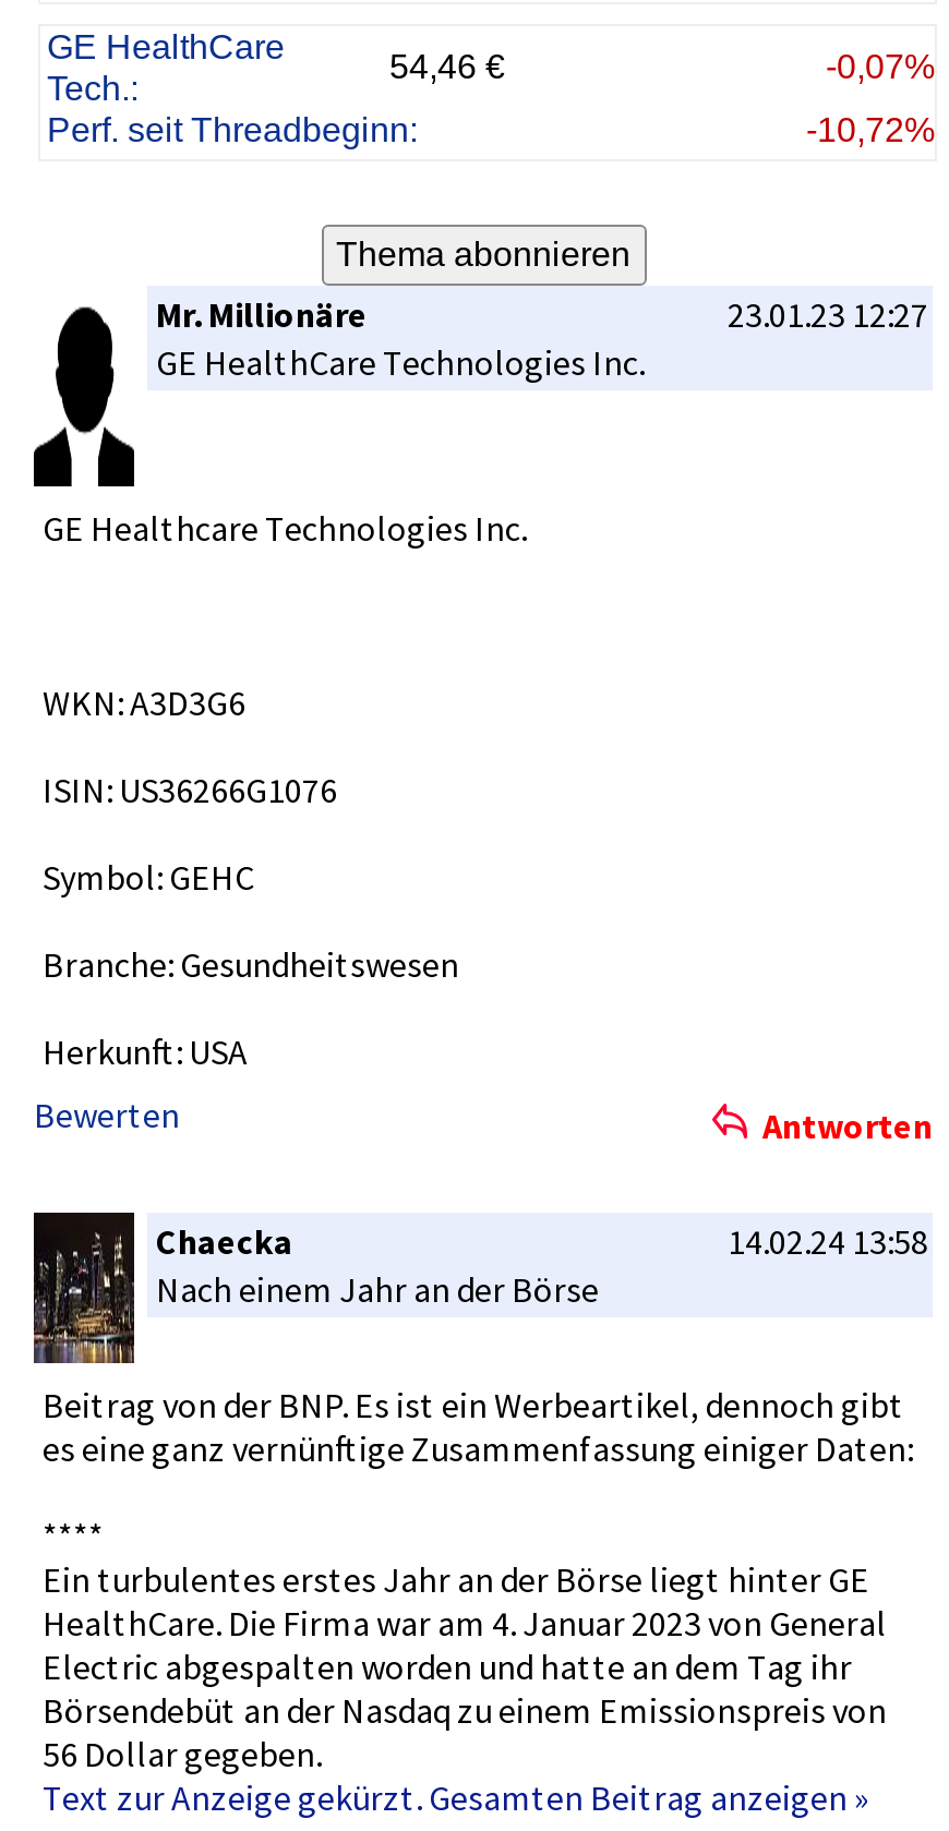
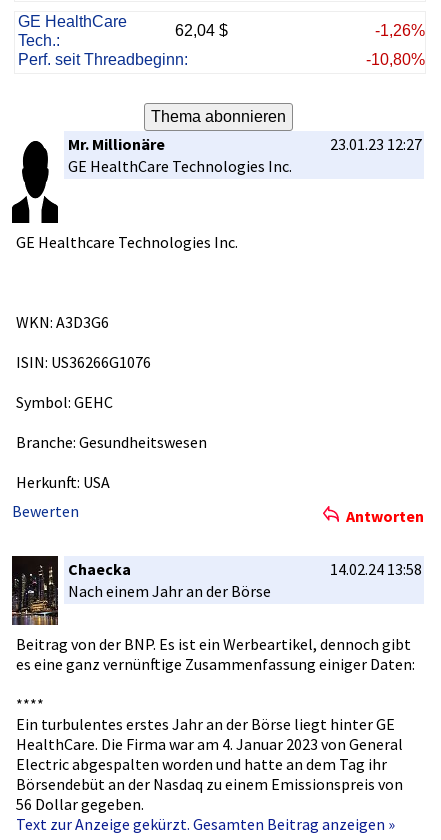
[389,47,505,84] 54,46 € -> [175,22,228,39] 62,04 $
[826,47,935,84] -0,07% -> [375,22,425,39] -1,26%
[806,111,935,148] -10,72% -> [366,51,425,68] -10,80%

